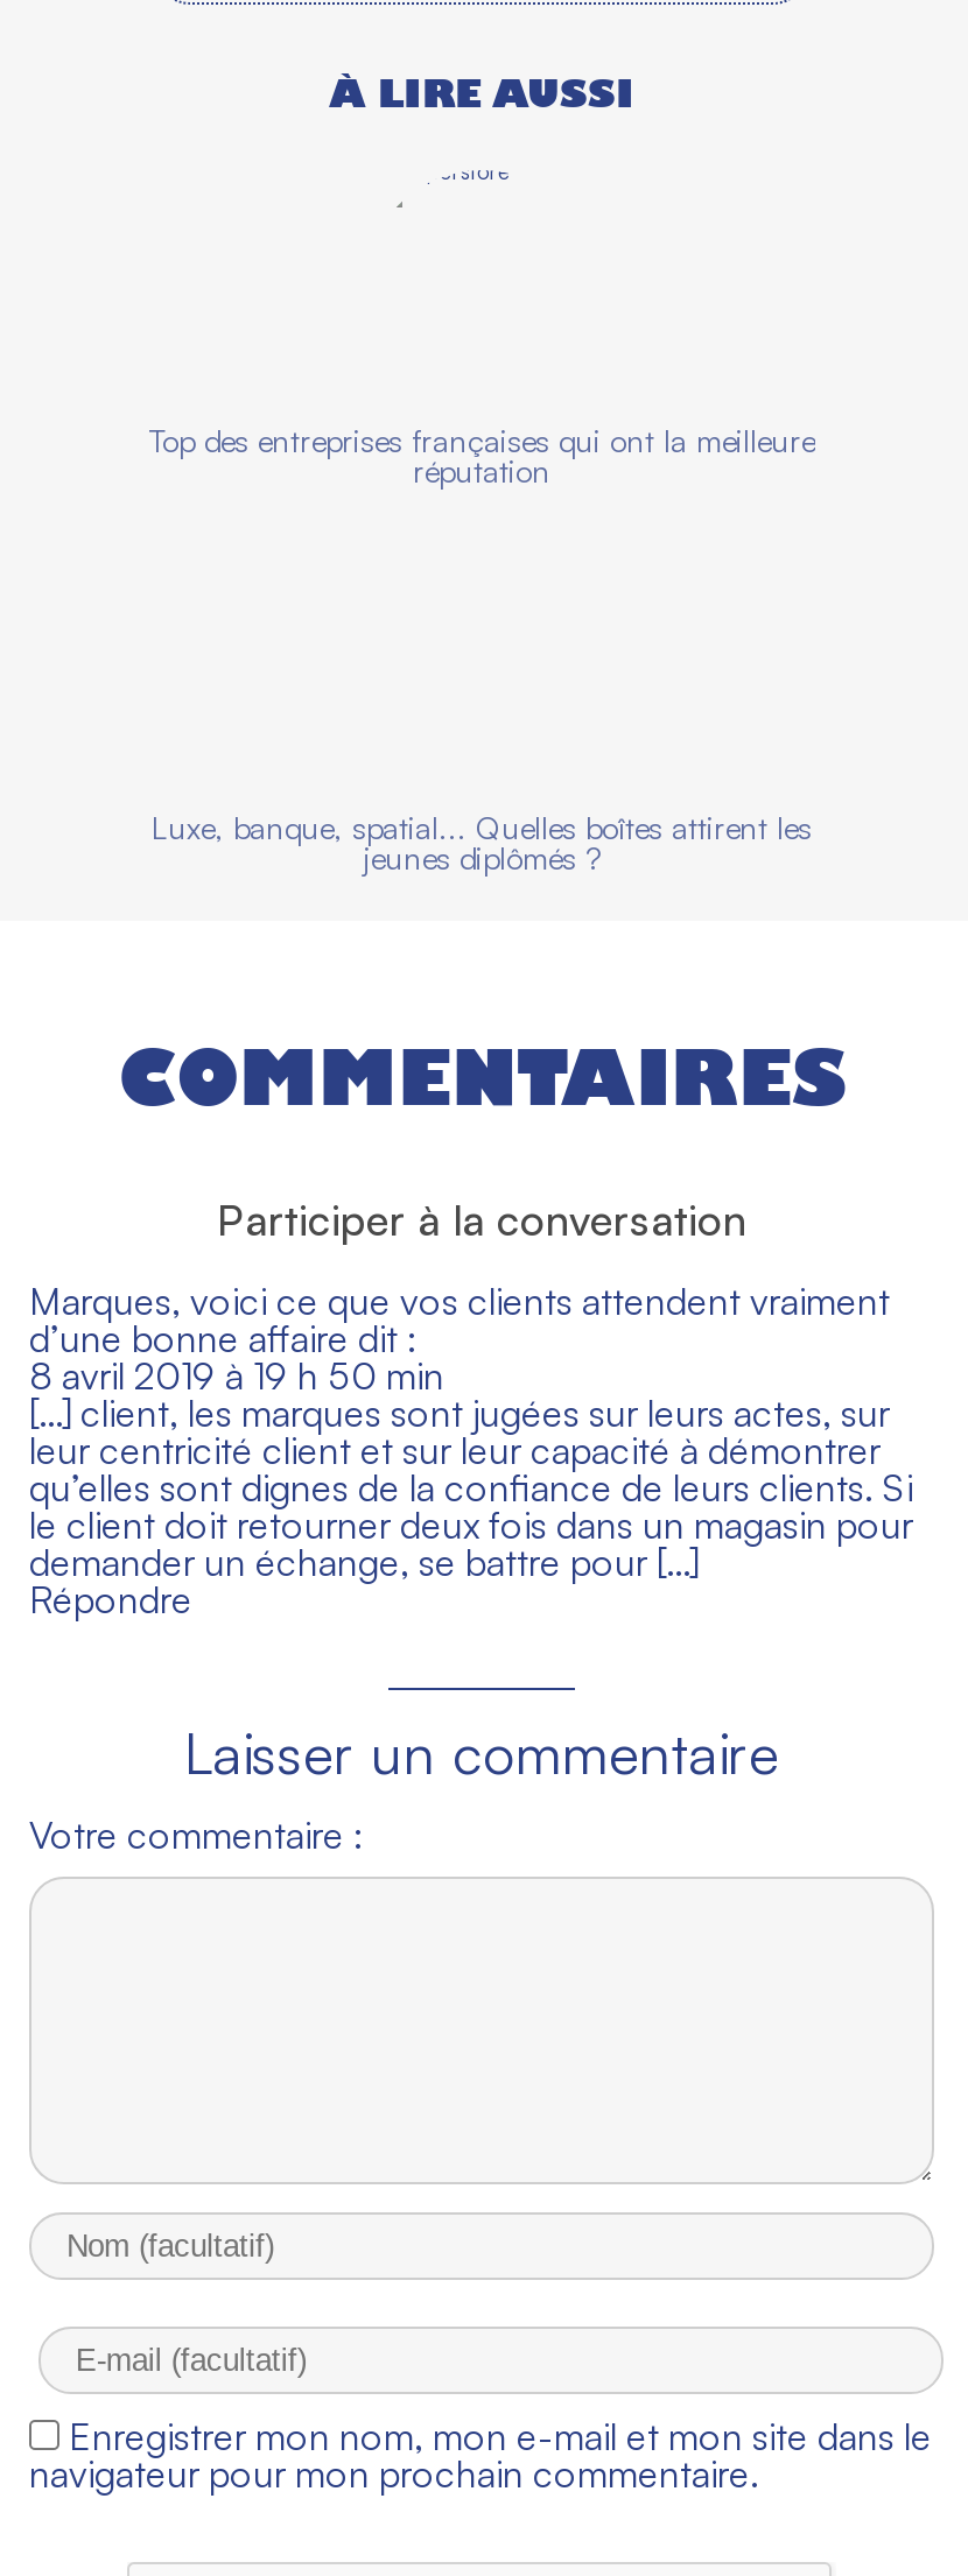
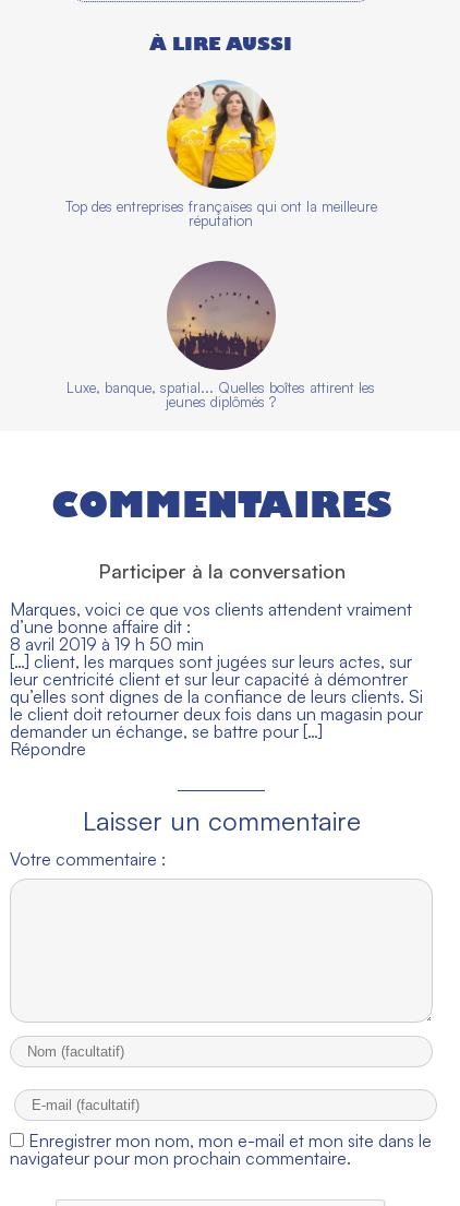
none -> [166,82,277,190] [image]
none -> [166,260,277,371] [image]

